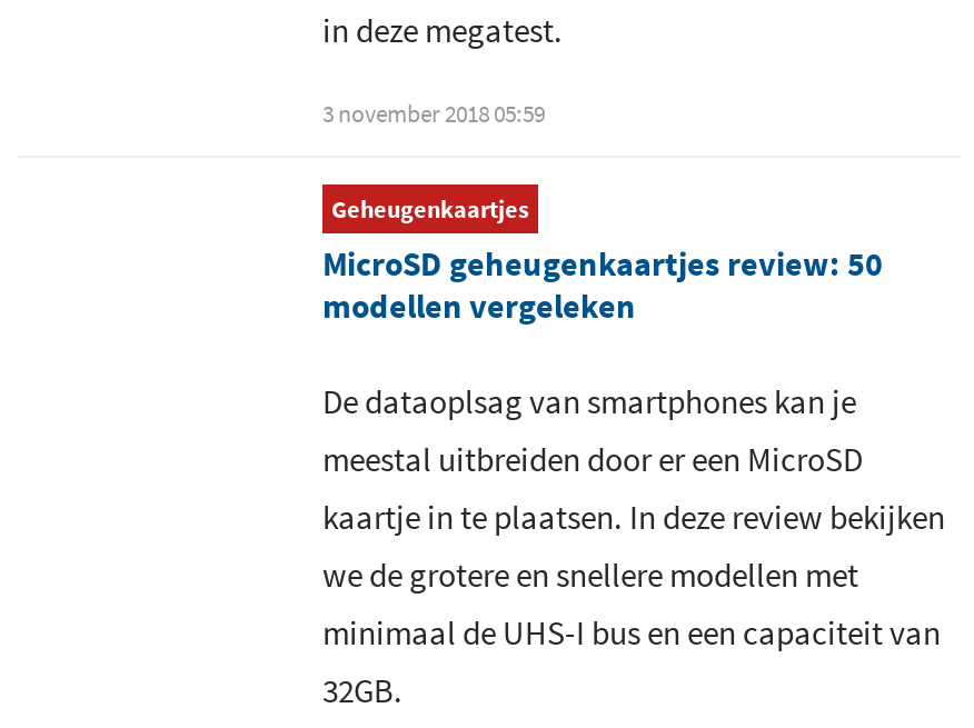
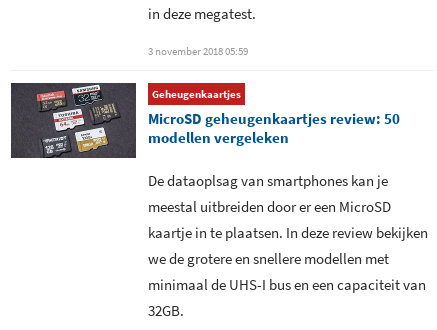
none -> [10,82,137,159] [image]

